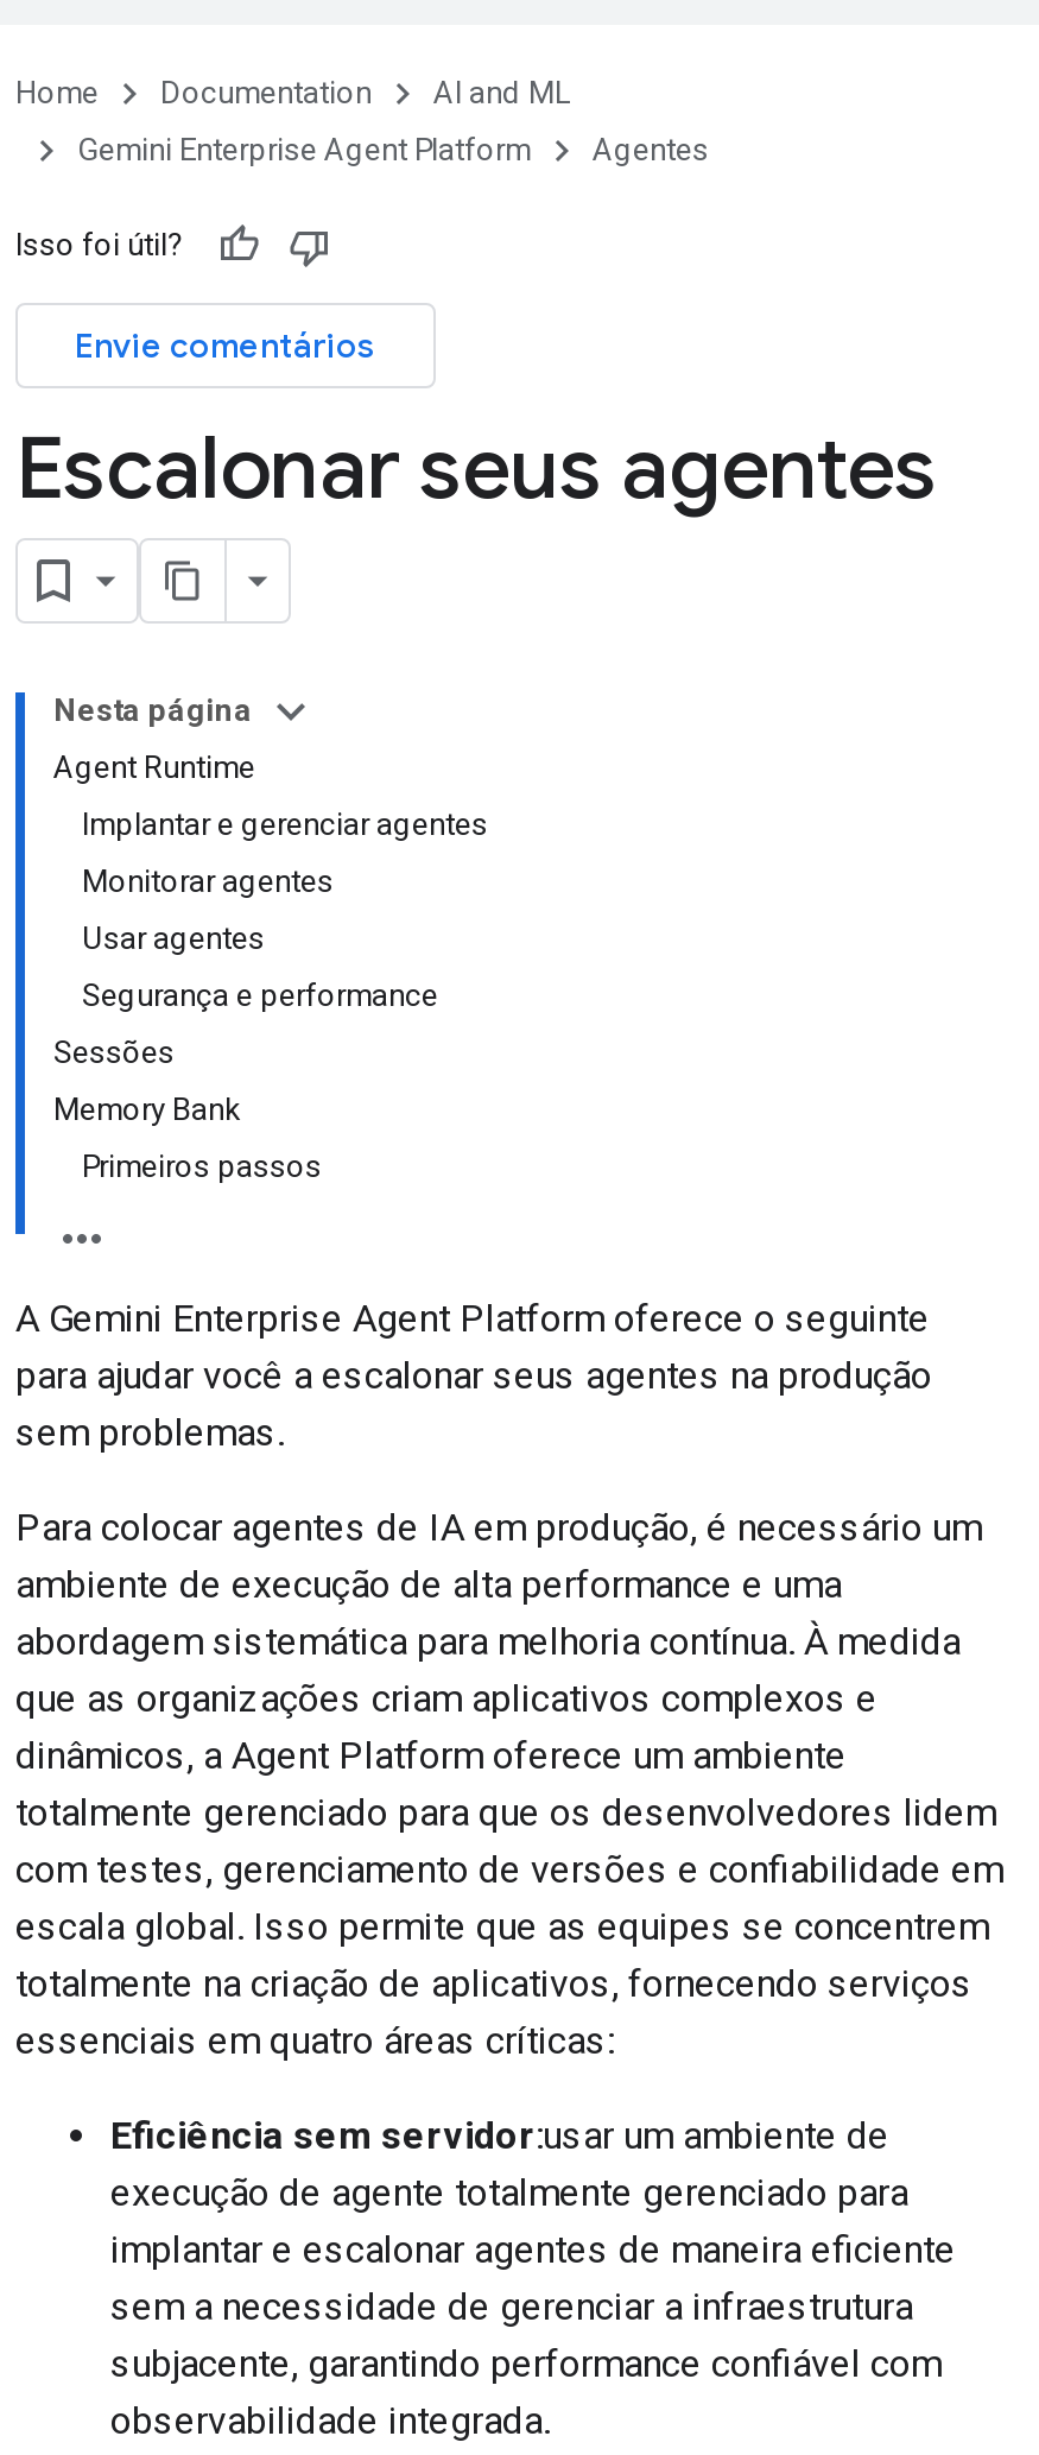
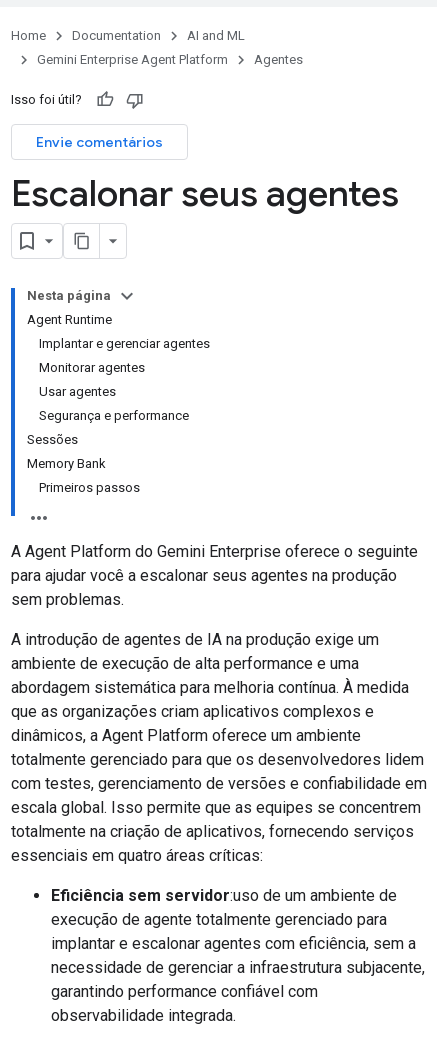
[15,1296,930,1341] A Gemini Enterprise Agent Platform oferece o seguinte -> [11,542,418,561] A Agent Platform do Gemini Enterprise oferece o seguinte
[15,1505,982,1550] Para colocar agentes de IA em produção, é necessário um -> [11,630,379,649] A introdução de agentes de IA na produção exige um
[110,2113,889,2158] Eficiência sem servidor:usar um ambiente de -> [51,886,397,905] Eficiência sem servidor:uso de um ambiente de
[110,2227,956,2386] implantar e escalonar agentes de maneira eficiente | sem a necessidade de gerenciar a infraestrutura | subjacente, garantindo performance confiável com -> [51,934,425,1001] implantar e escalonar agentes com eficiência, sem a | necessidade de gerenciar a infraestrutura subjacente, | garantindo performance confiável com

